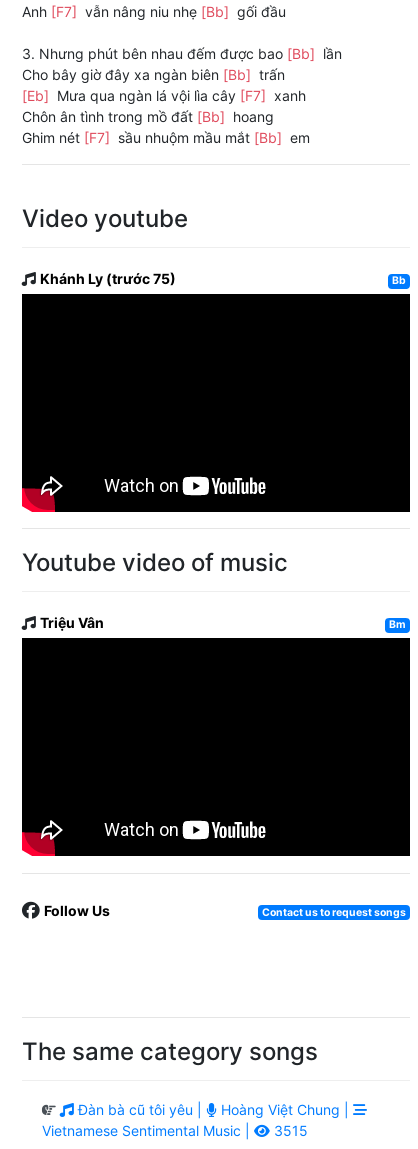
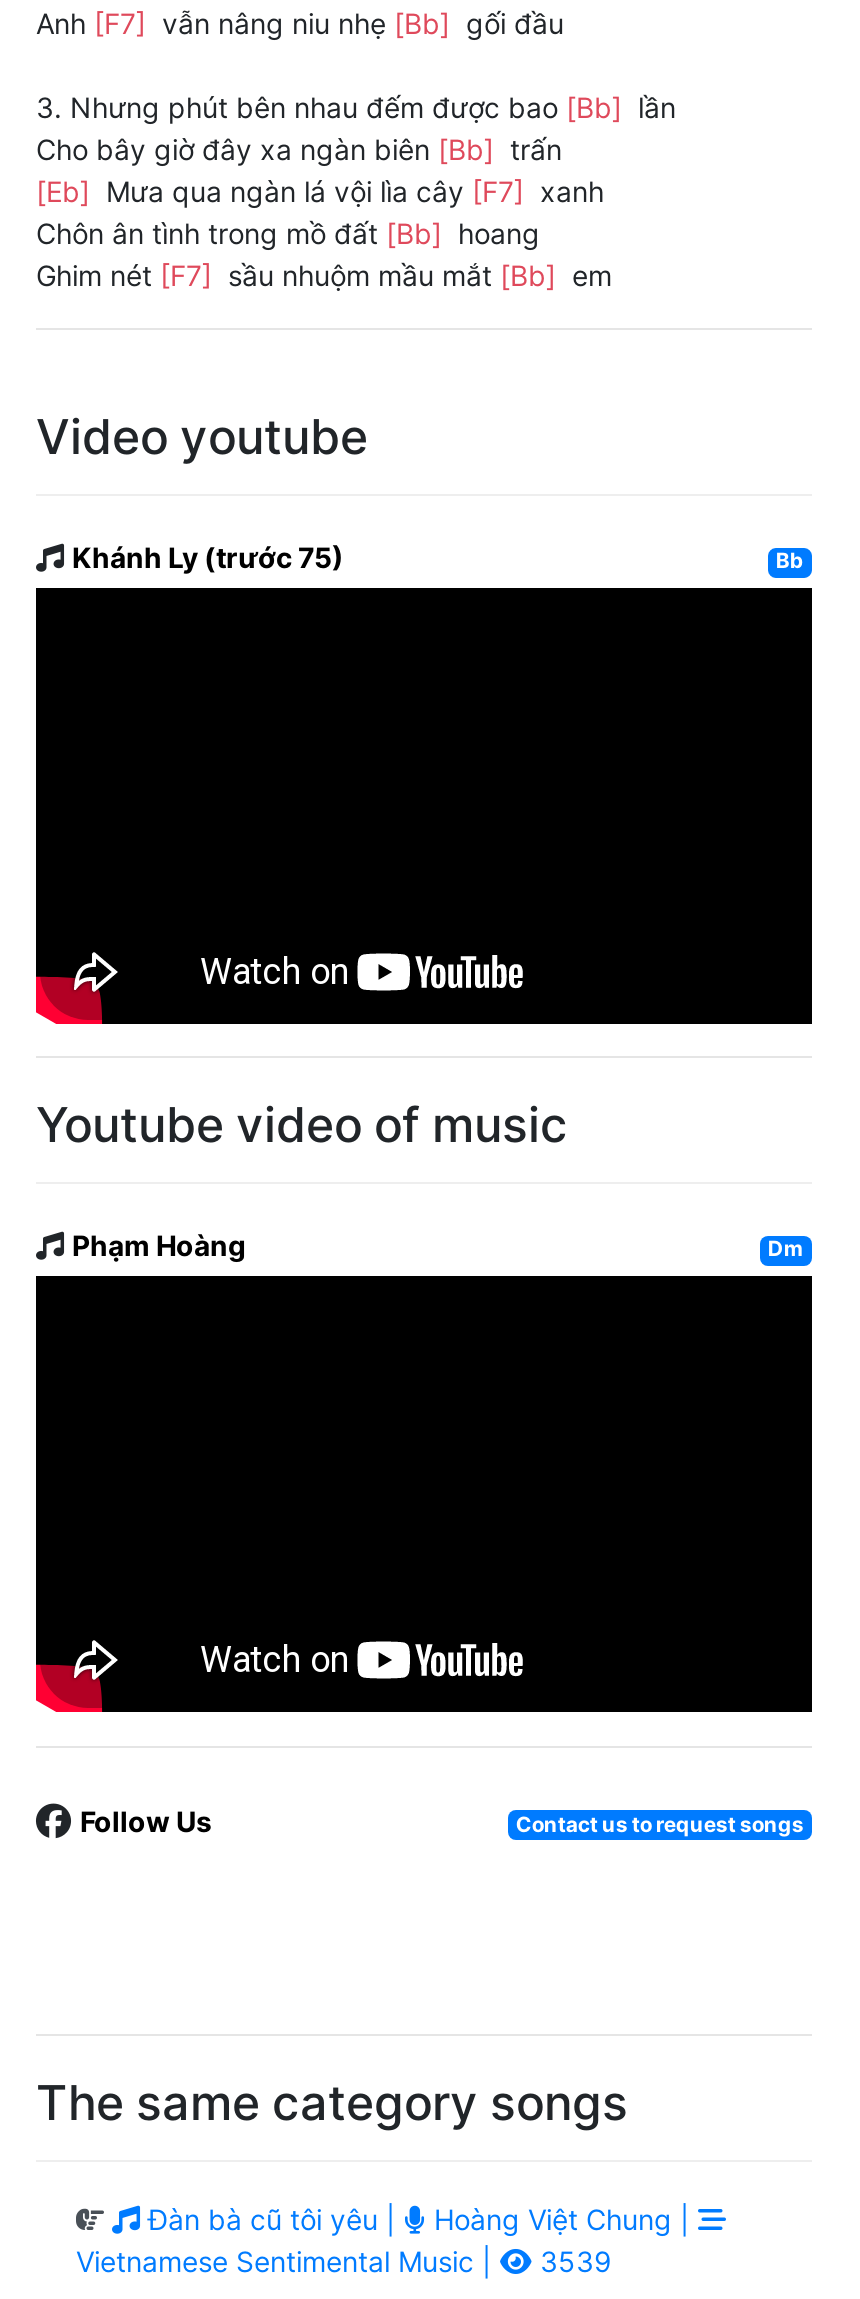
[40,614,406,631] Triệu Vân | Bm -> [72,1229,804,1263] Phạm Hoàng | Dm
[270,1122,308,1139] 3515 -> [532,2243,612,2277] 3539

